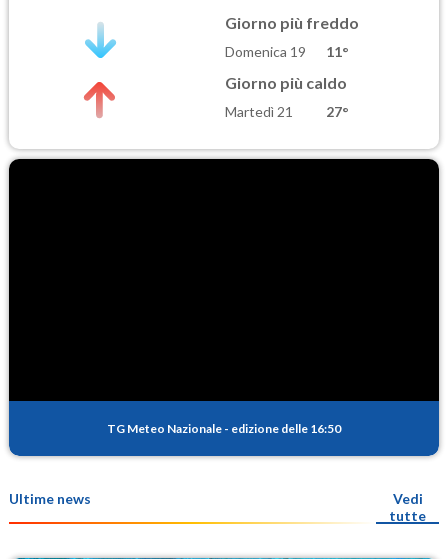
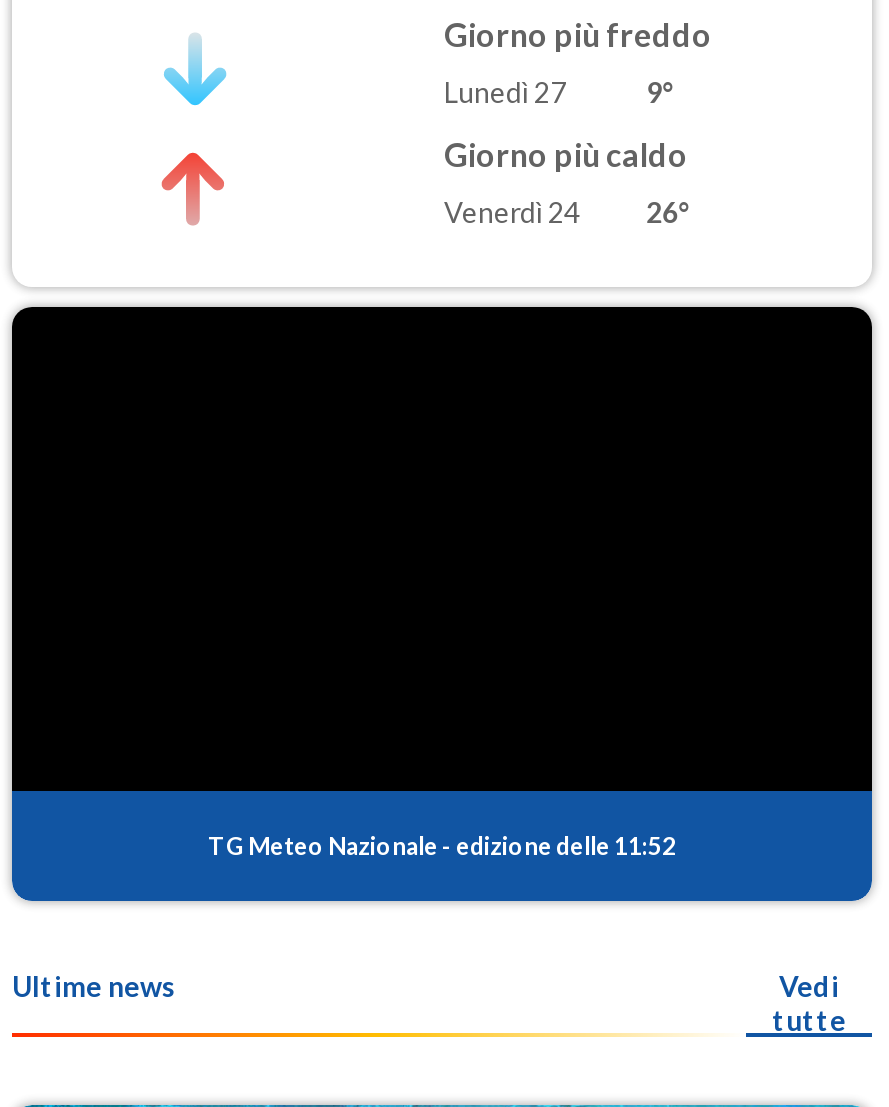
[225,43,349,60] Domenica 19 | 11° -> [444,75,676,109] Lunedì 27 | 9°
[225,103,349,120] Martedì 21 | 27° -> [444,196,692,230] Venerdì 24 | 26°
[107,420,341,435] TG Meteo Nazionale - edizione delle 16:50 -> [208,830,676,860] TG Meteo Nazionale - edizione delle 11:52

